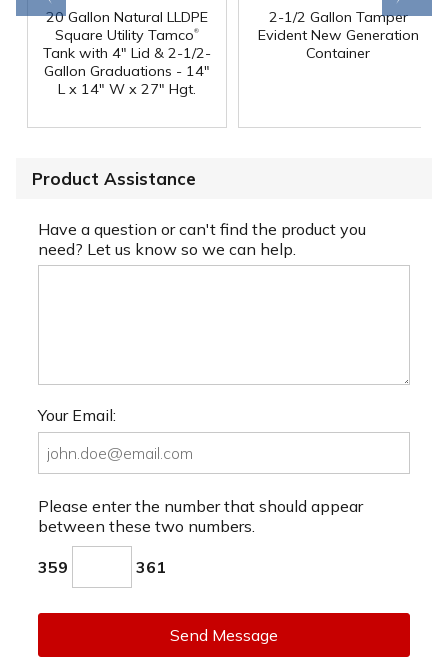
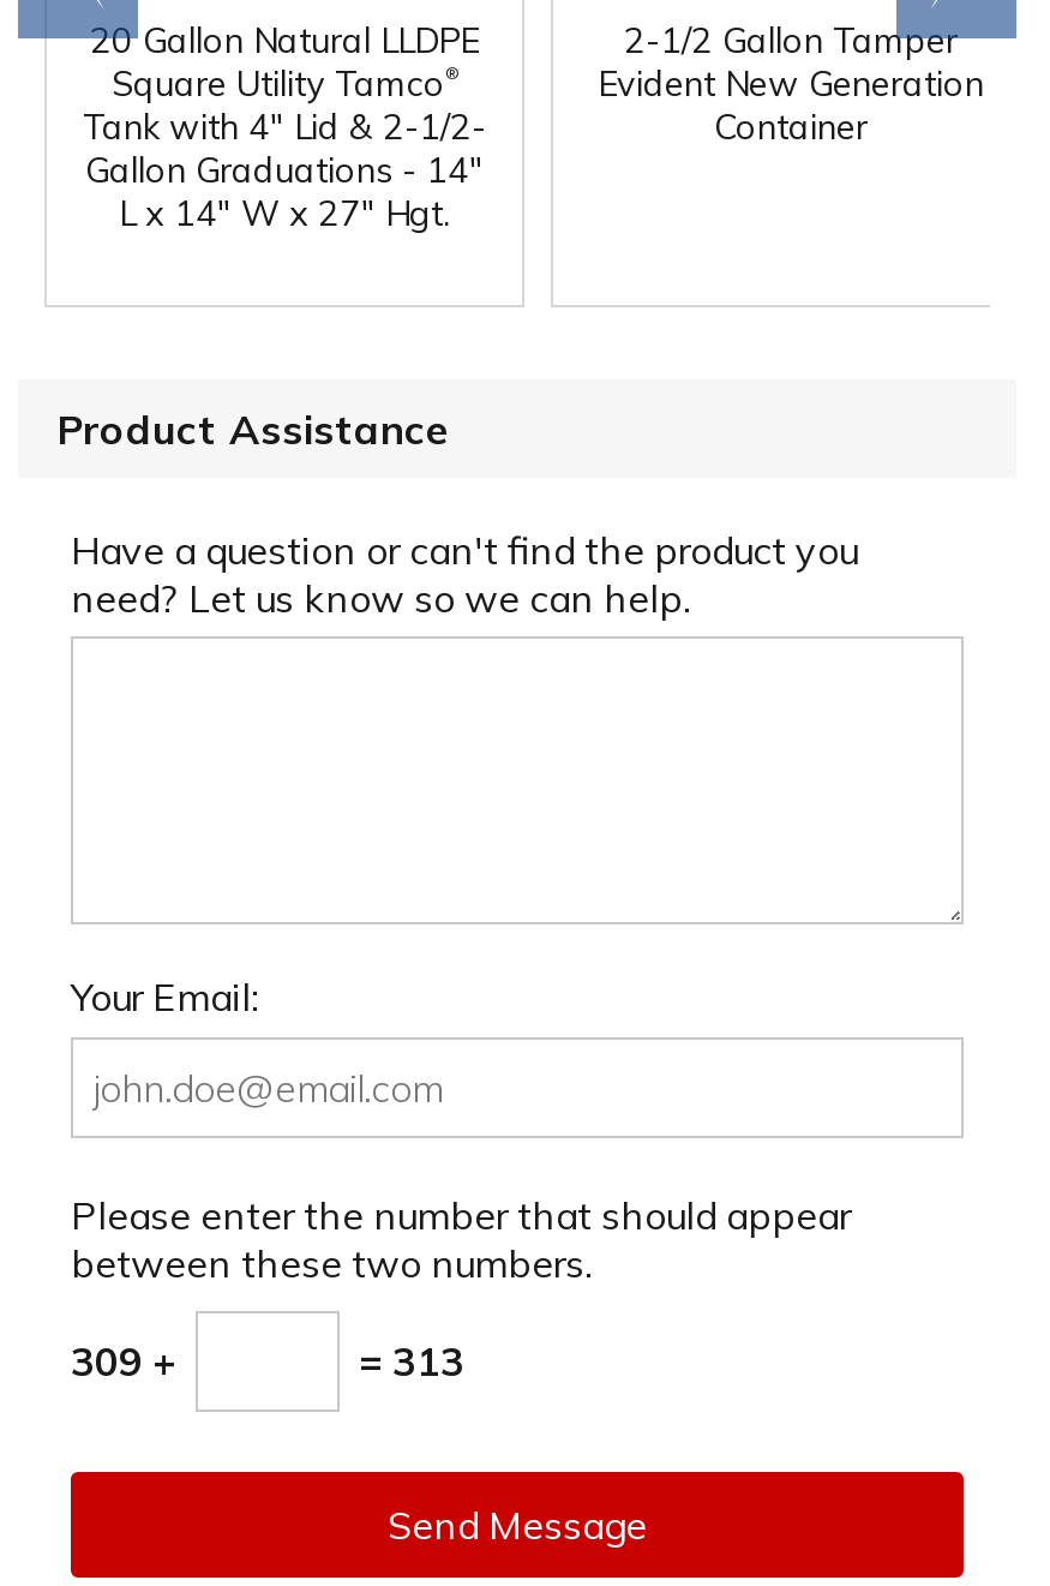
[38,557,166,577] 359 | 361 -> [71,1337,464,1385] 309 + | = 313

